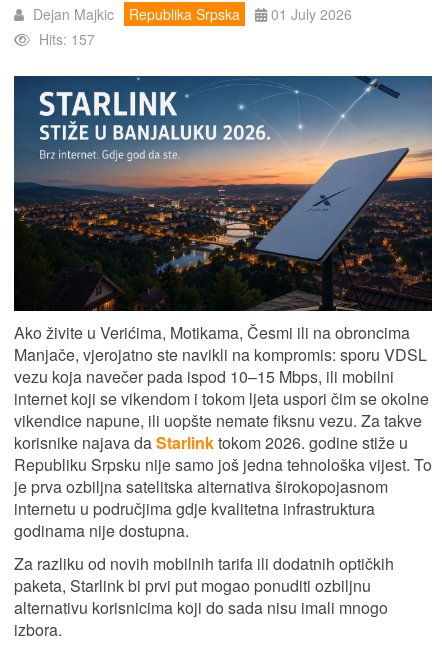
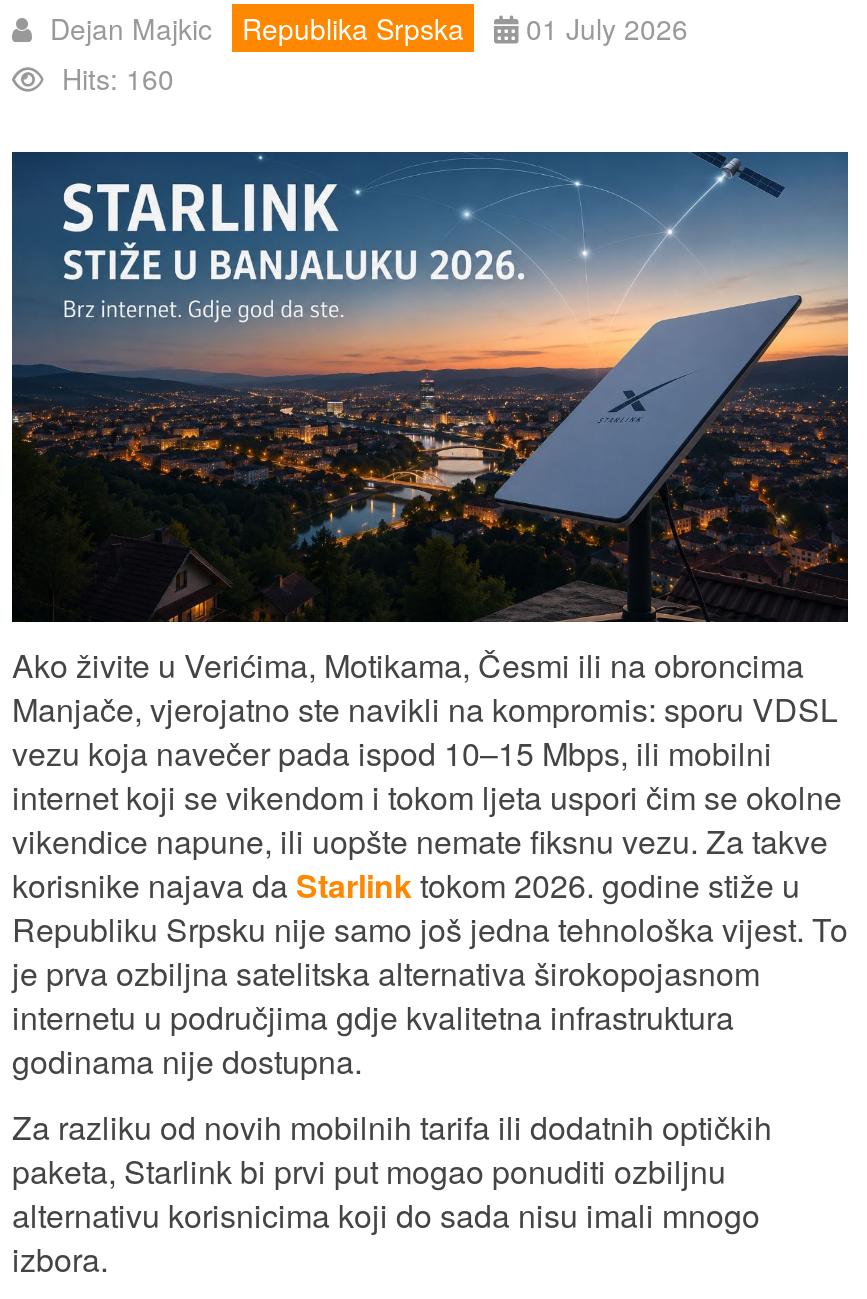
[39,29,95,49] Hits: 157 -> [62,57,174,97] Hits: 160

